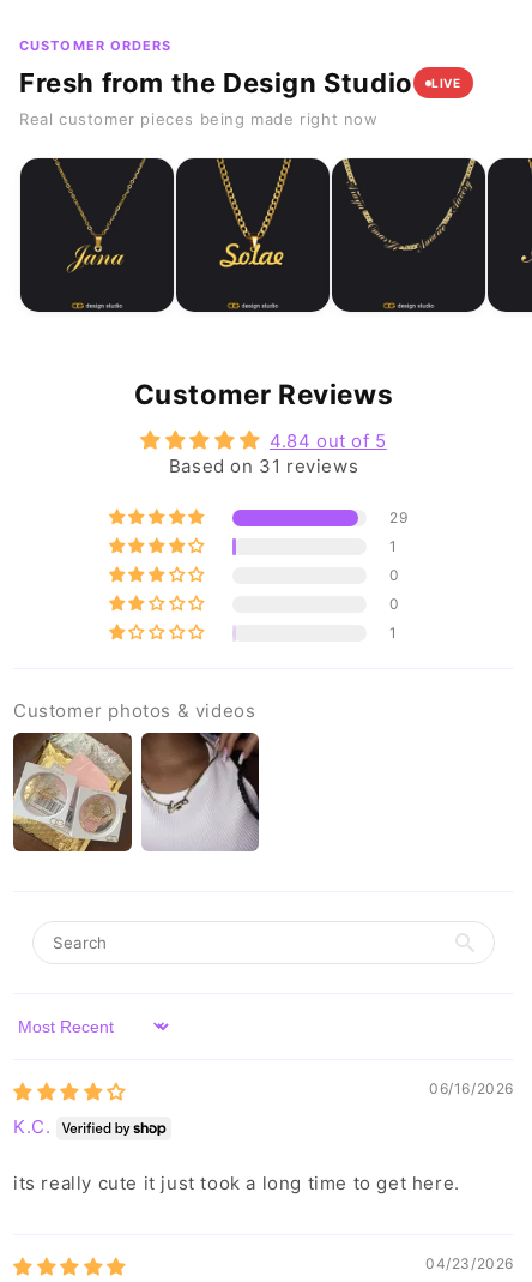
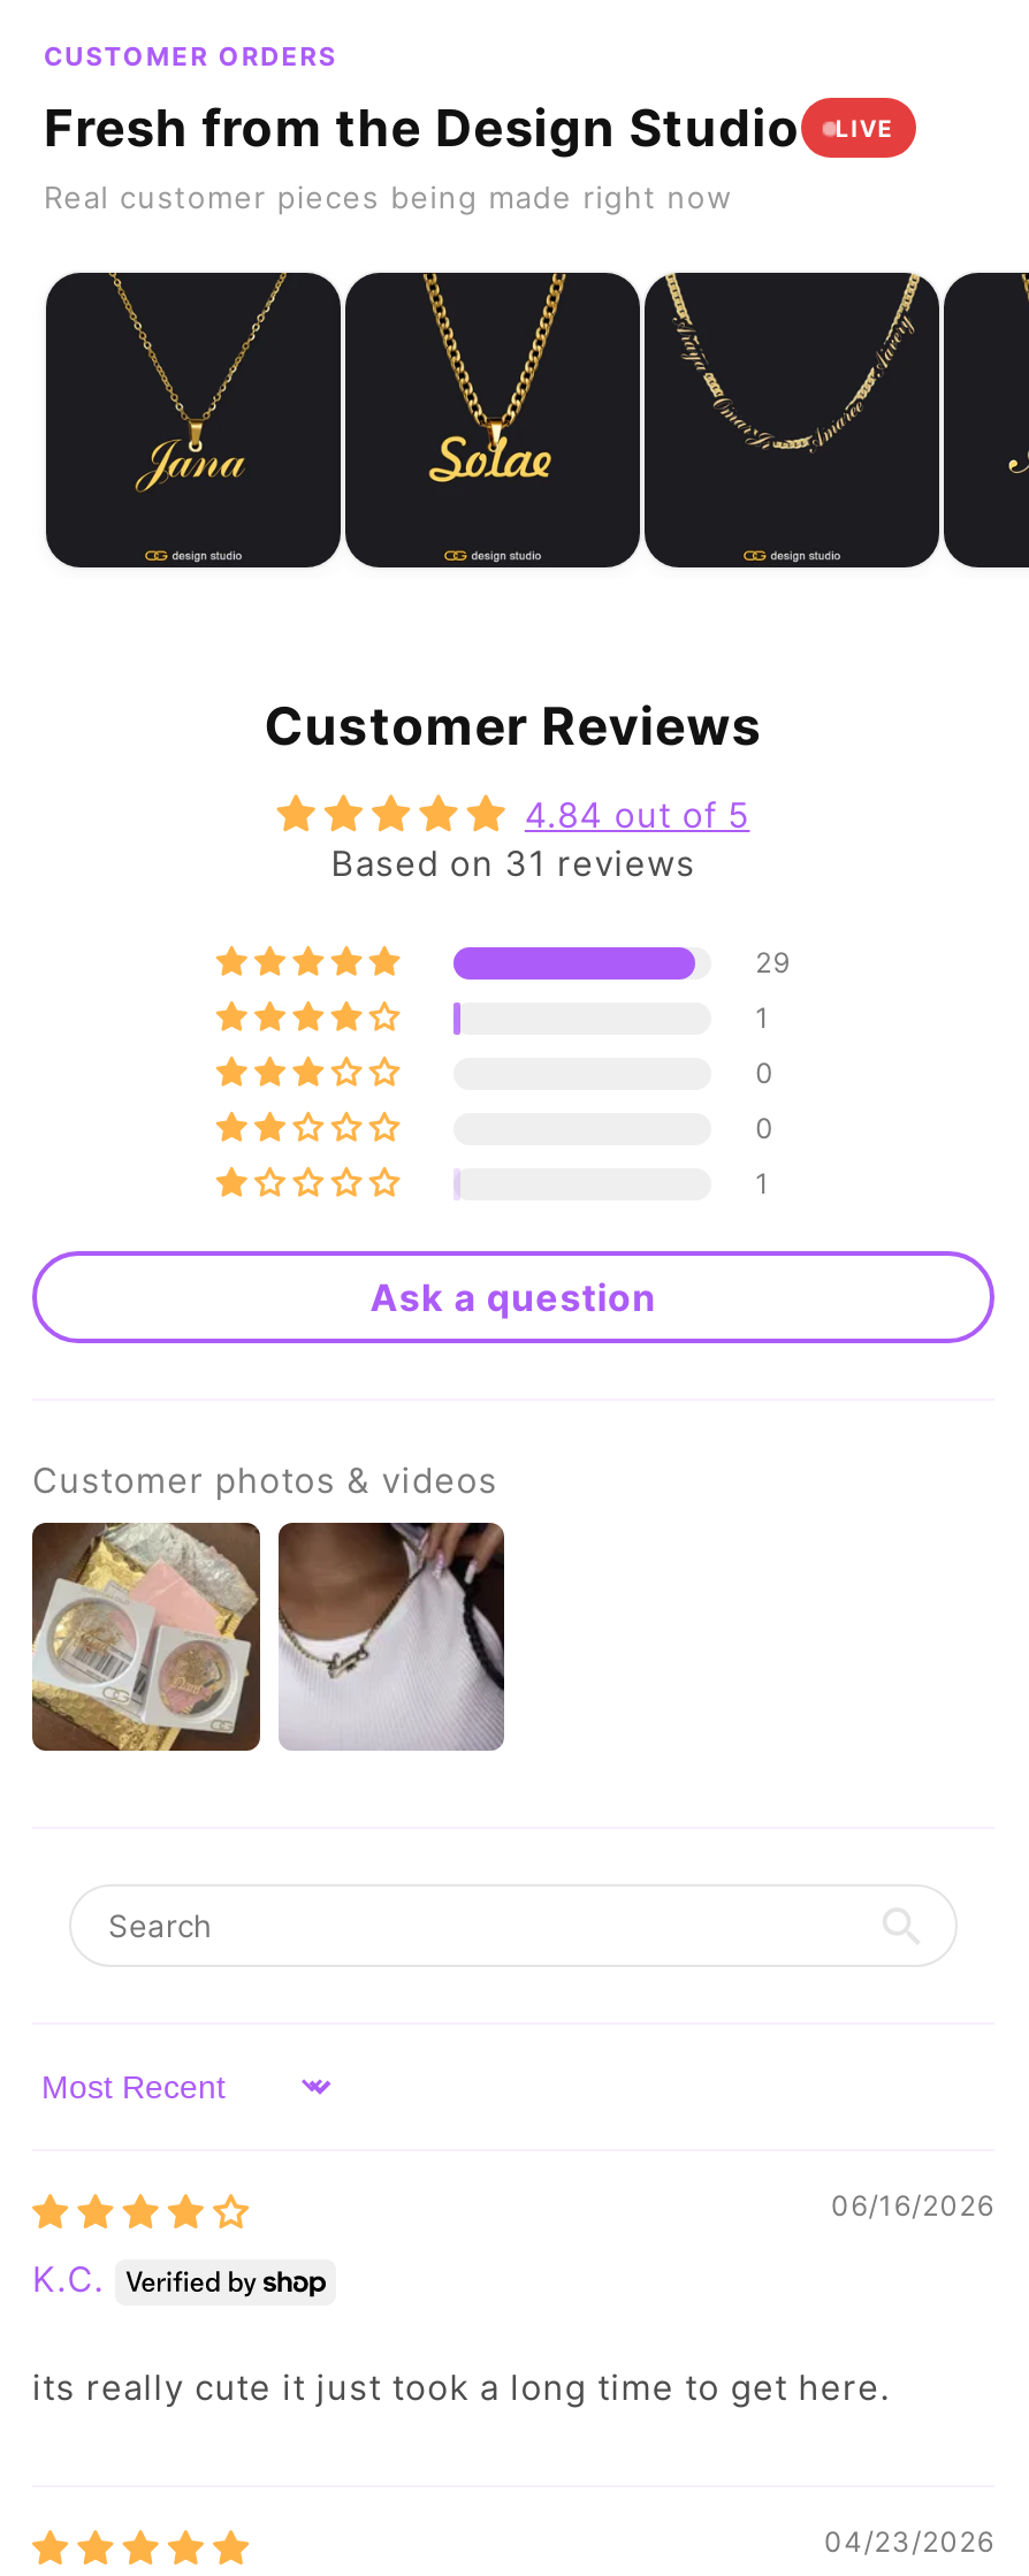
none -> [370,1275,657,1321] Ask a question

